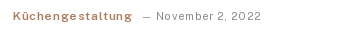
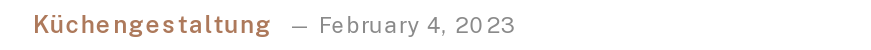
[13,9,261,23] Küchengestaltung November 2, 2022 -> [33,11,515,39] Küchengestaltung February 4, 2023

